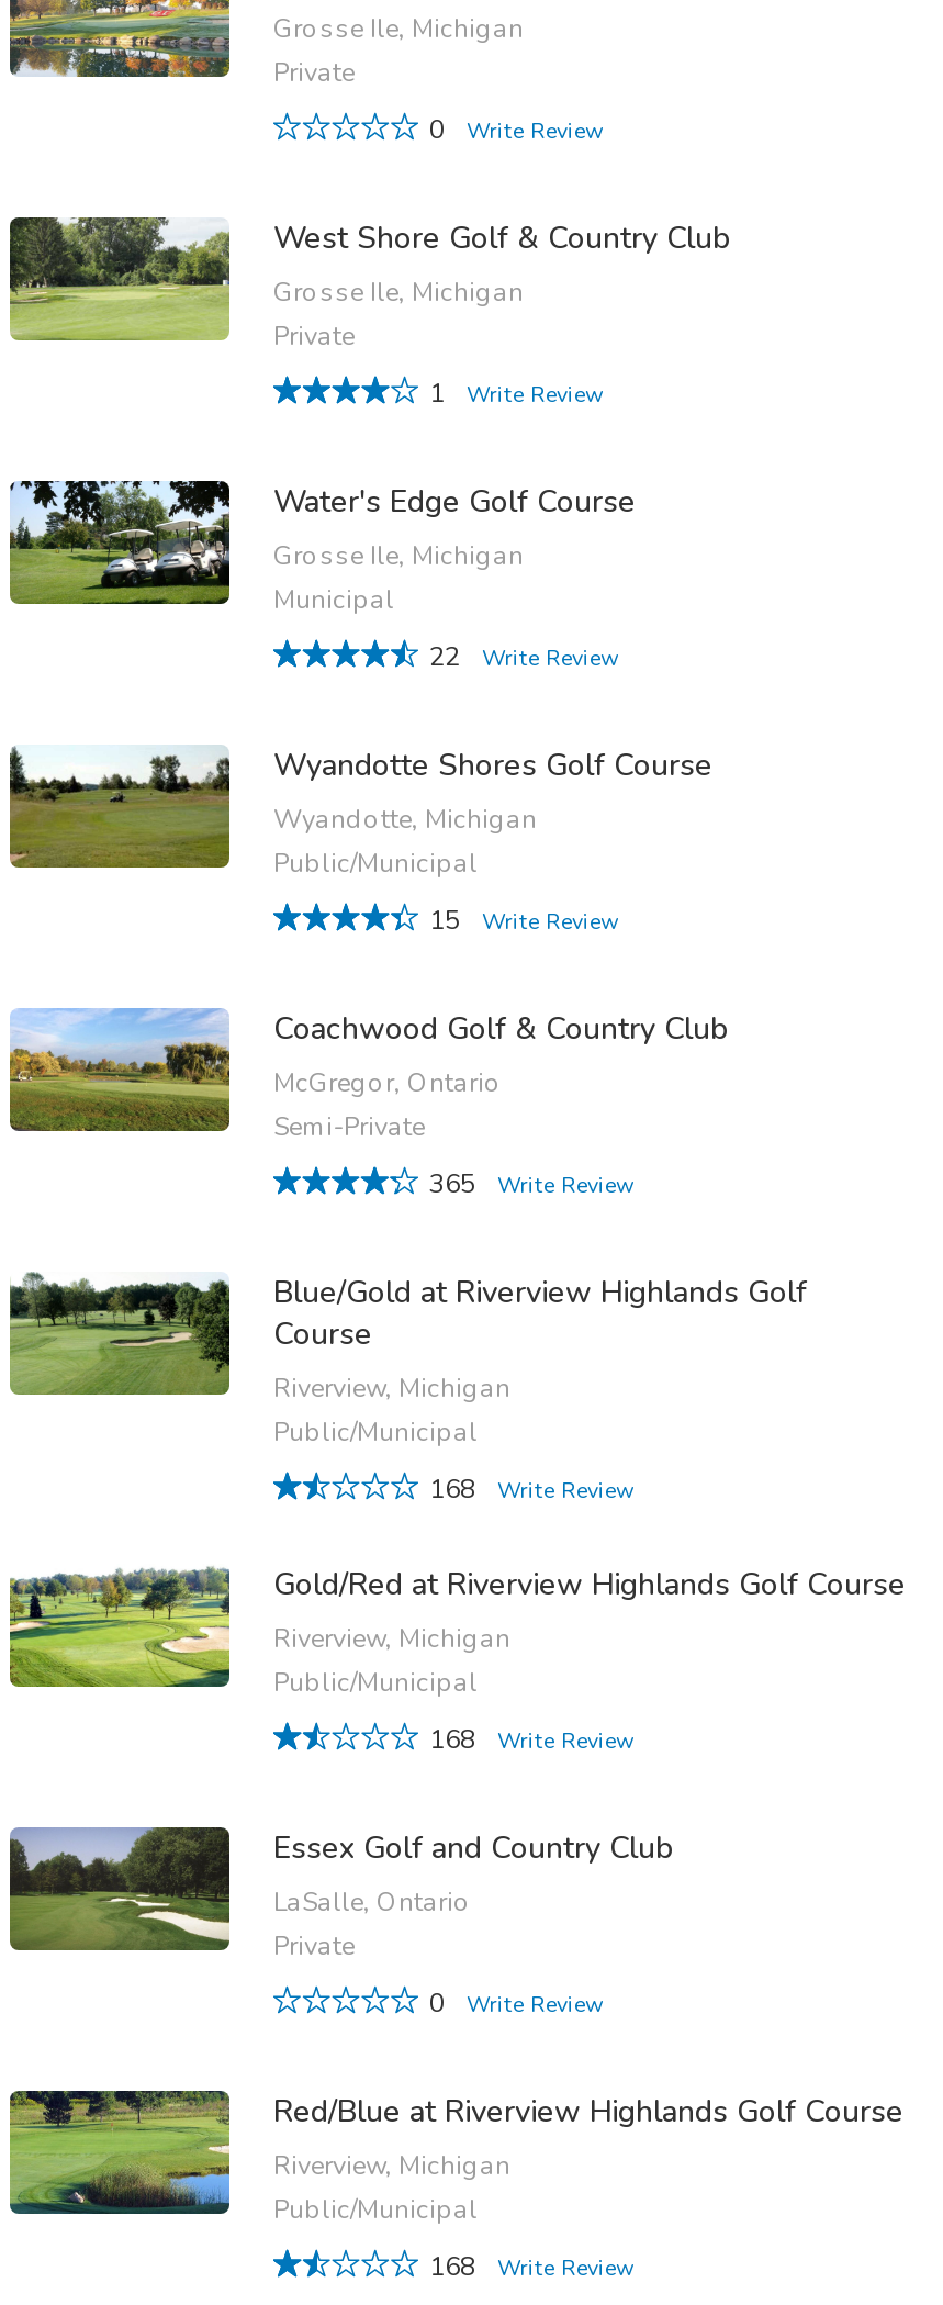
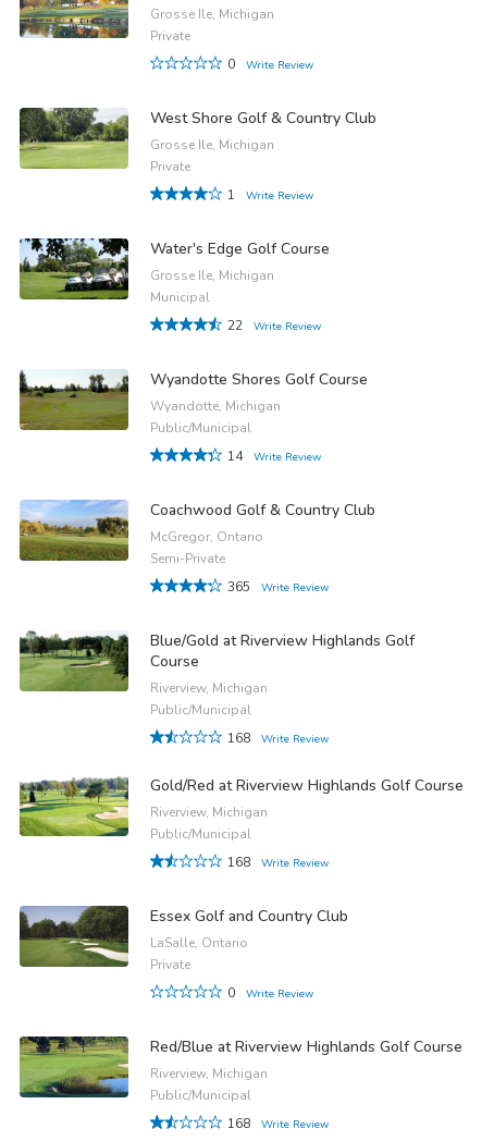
[429,902,618,937] 15 Write Review -> [227,447,321,465] 14 Write Review

